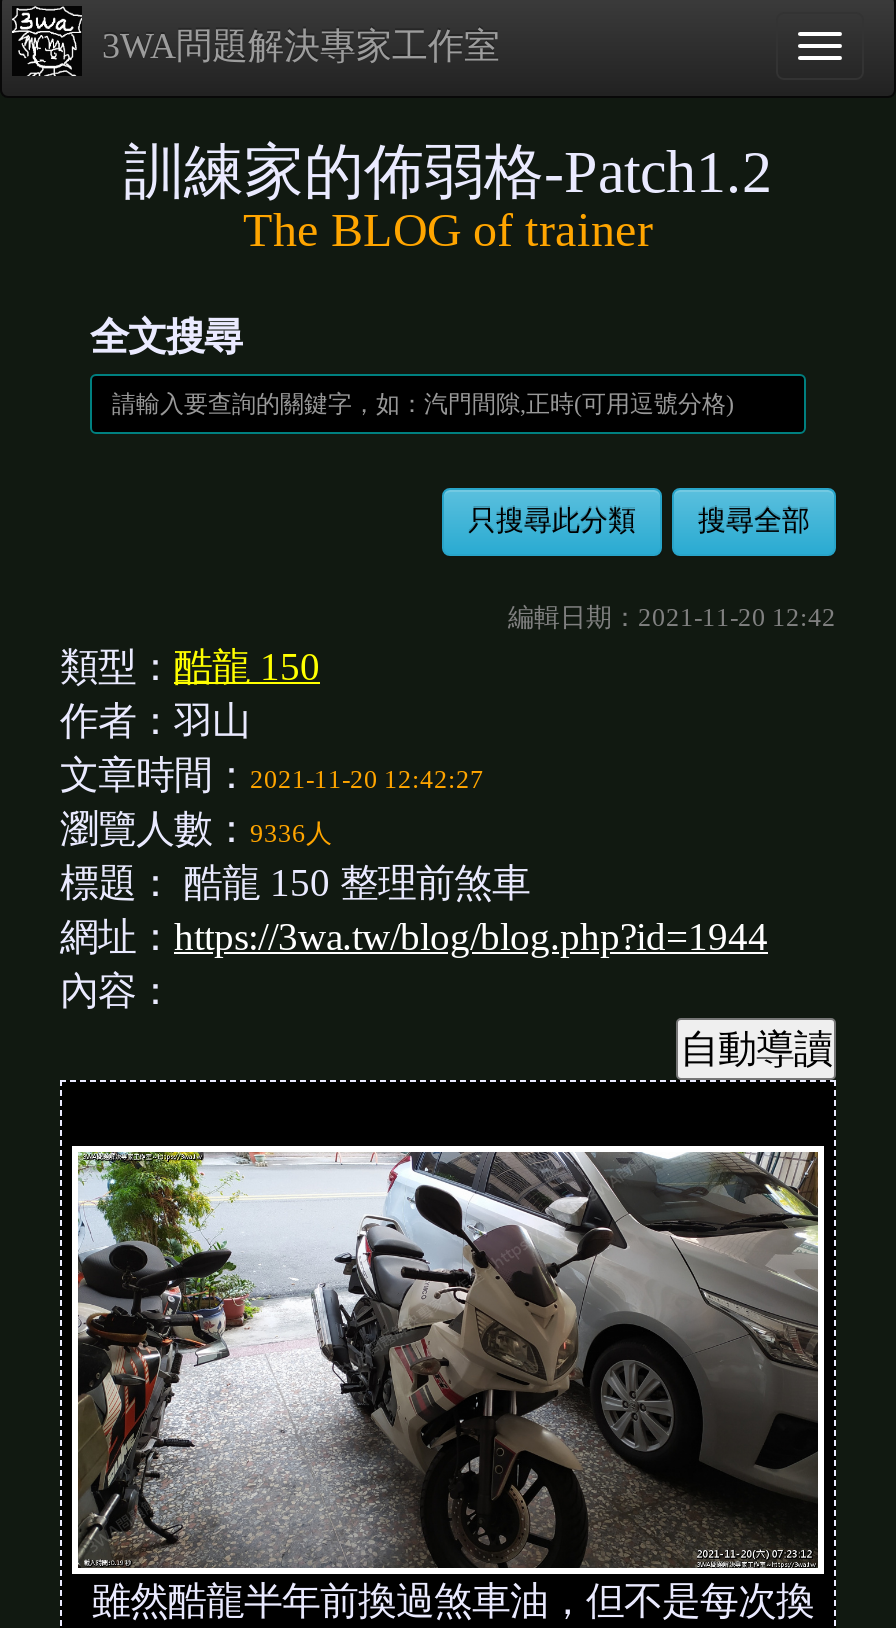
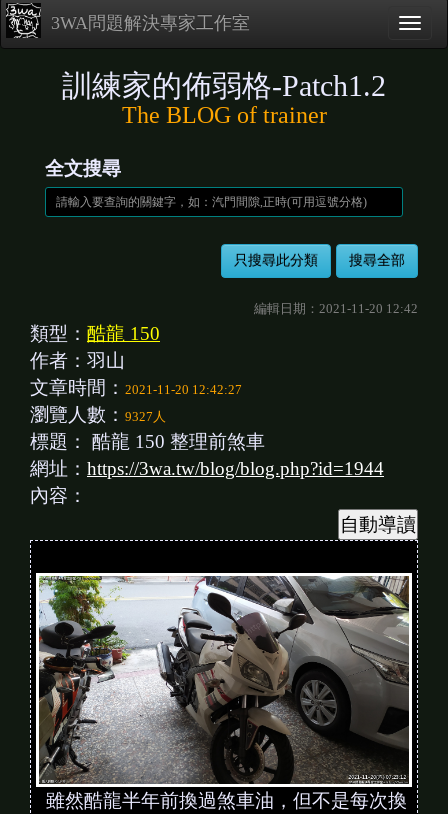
[60,808,332,850] 瀏覽人數：9336人 -> [30,404,166,425] 瀏覽人數：9327人

